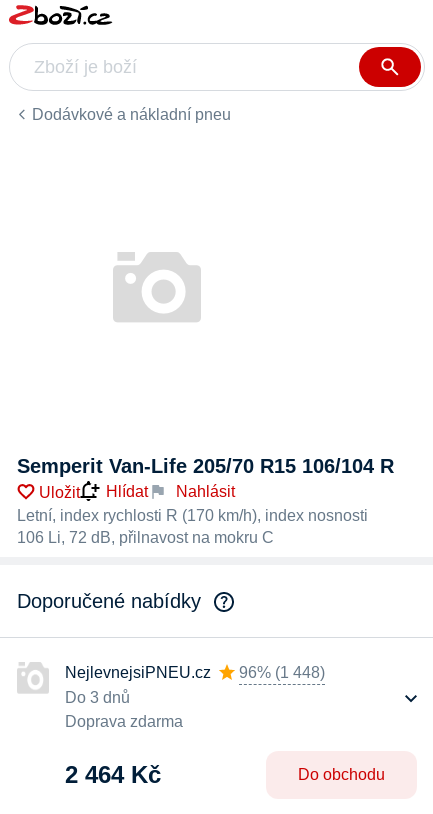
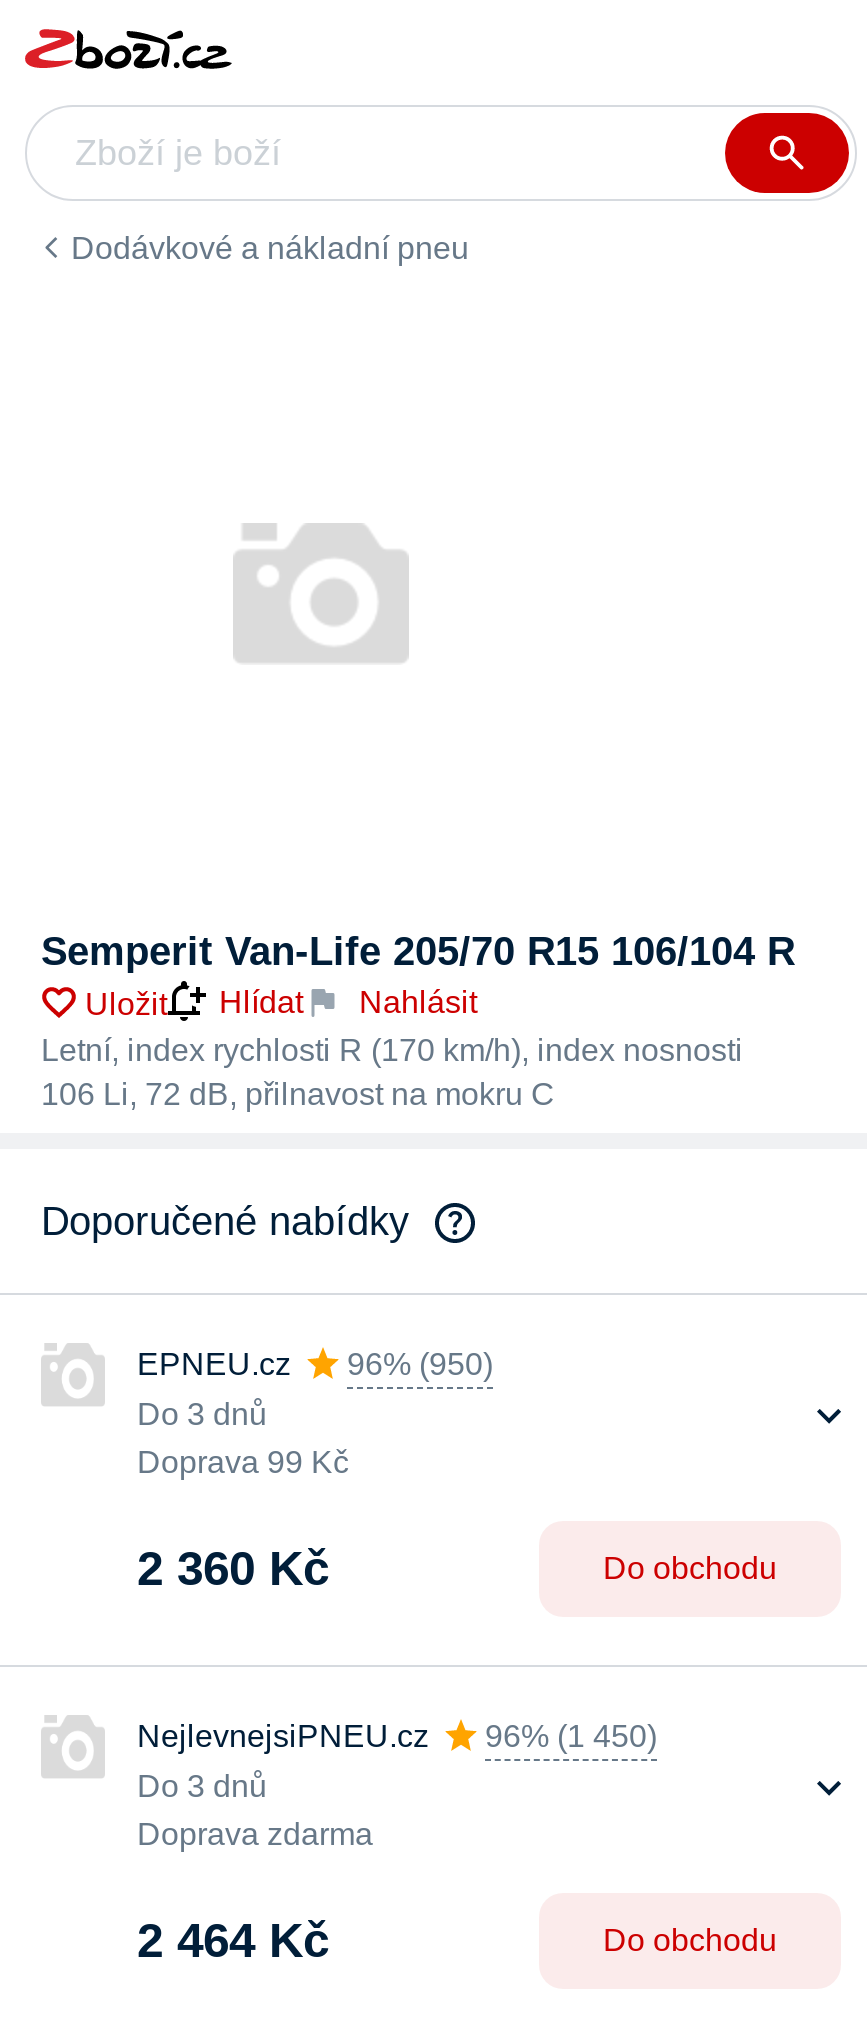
none -> [137,1347,777,1595] EPNEU.cz | 96% (950) | Do 3 dnů | Doprava 99 Kč | 2 360 Kč | Do obchodu
[65,664,325,681] NejlevnejsiPNEU.cz 96% (1 448) -> [137,1719,657,1753] NejlevnejsiPNEU.cz 96% (1 450)

